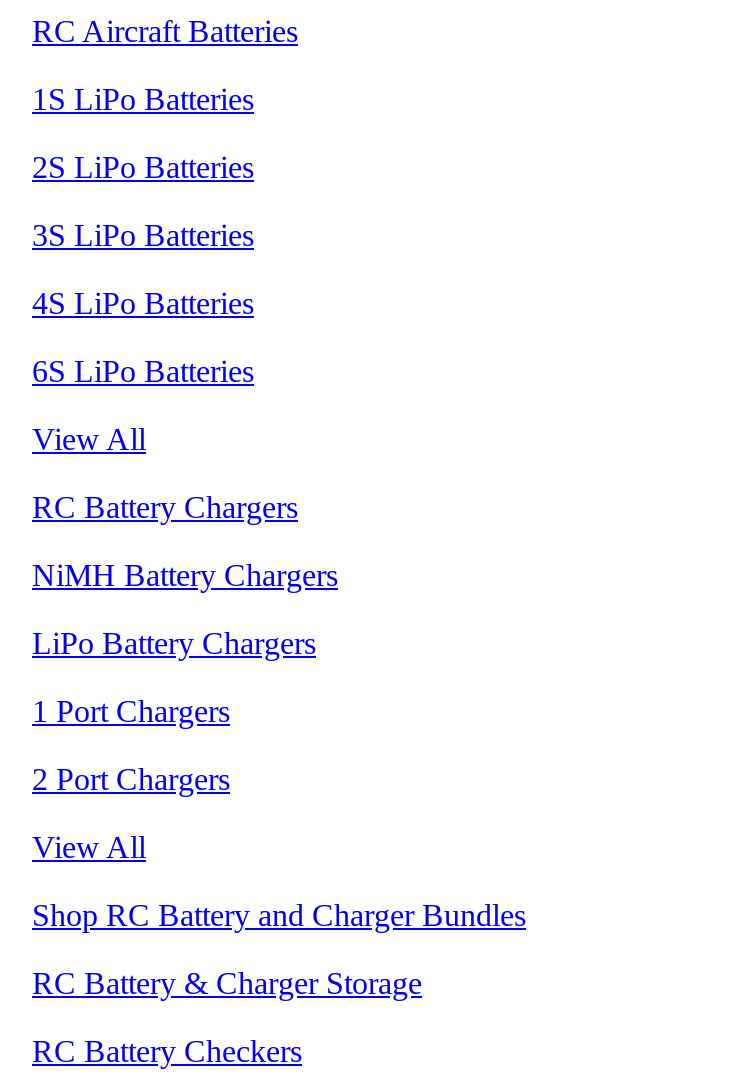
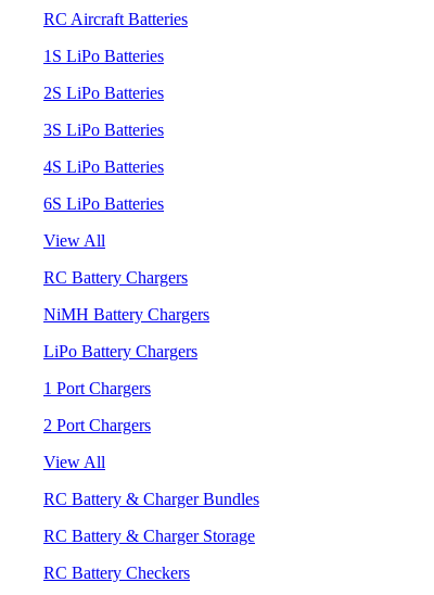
[32,898,526,932] Shop RC Battery and Charger Bundles -> [43,489,259,508] RC Battery & Charger Bundles

